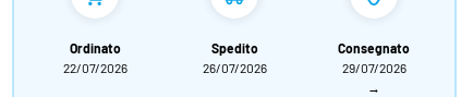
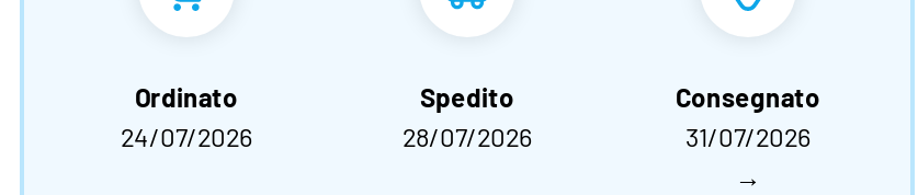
[63,60,127,75] 22/07/2026 -> [121,120,252,151] 24/07/2026
[202,60,266,75] 26/07/2026 -> [403,120,532,151] 28/07/2026
[342,60,406,75] 29/07/2026 -> [685,120,811,151] 31/07/2026

